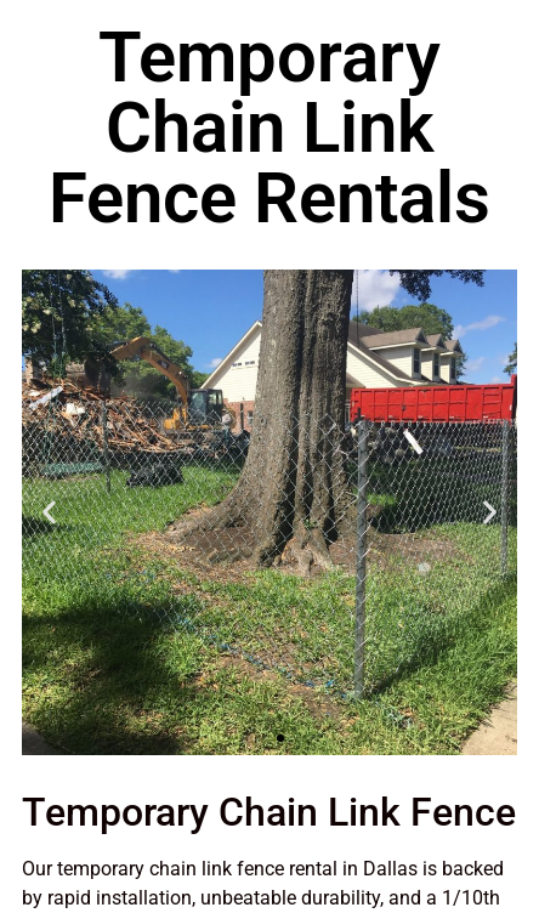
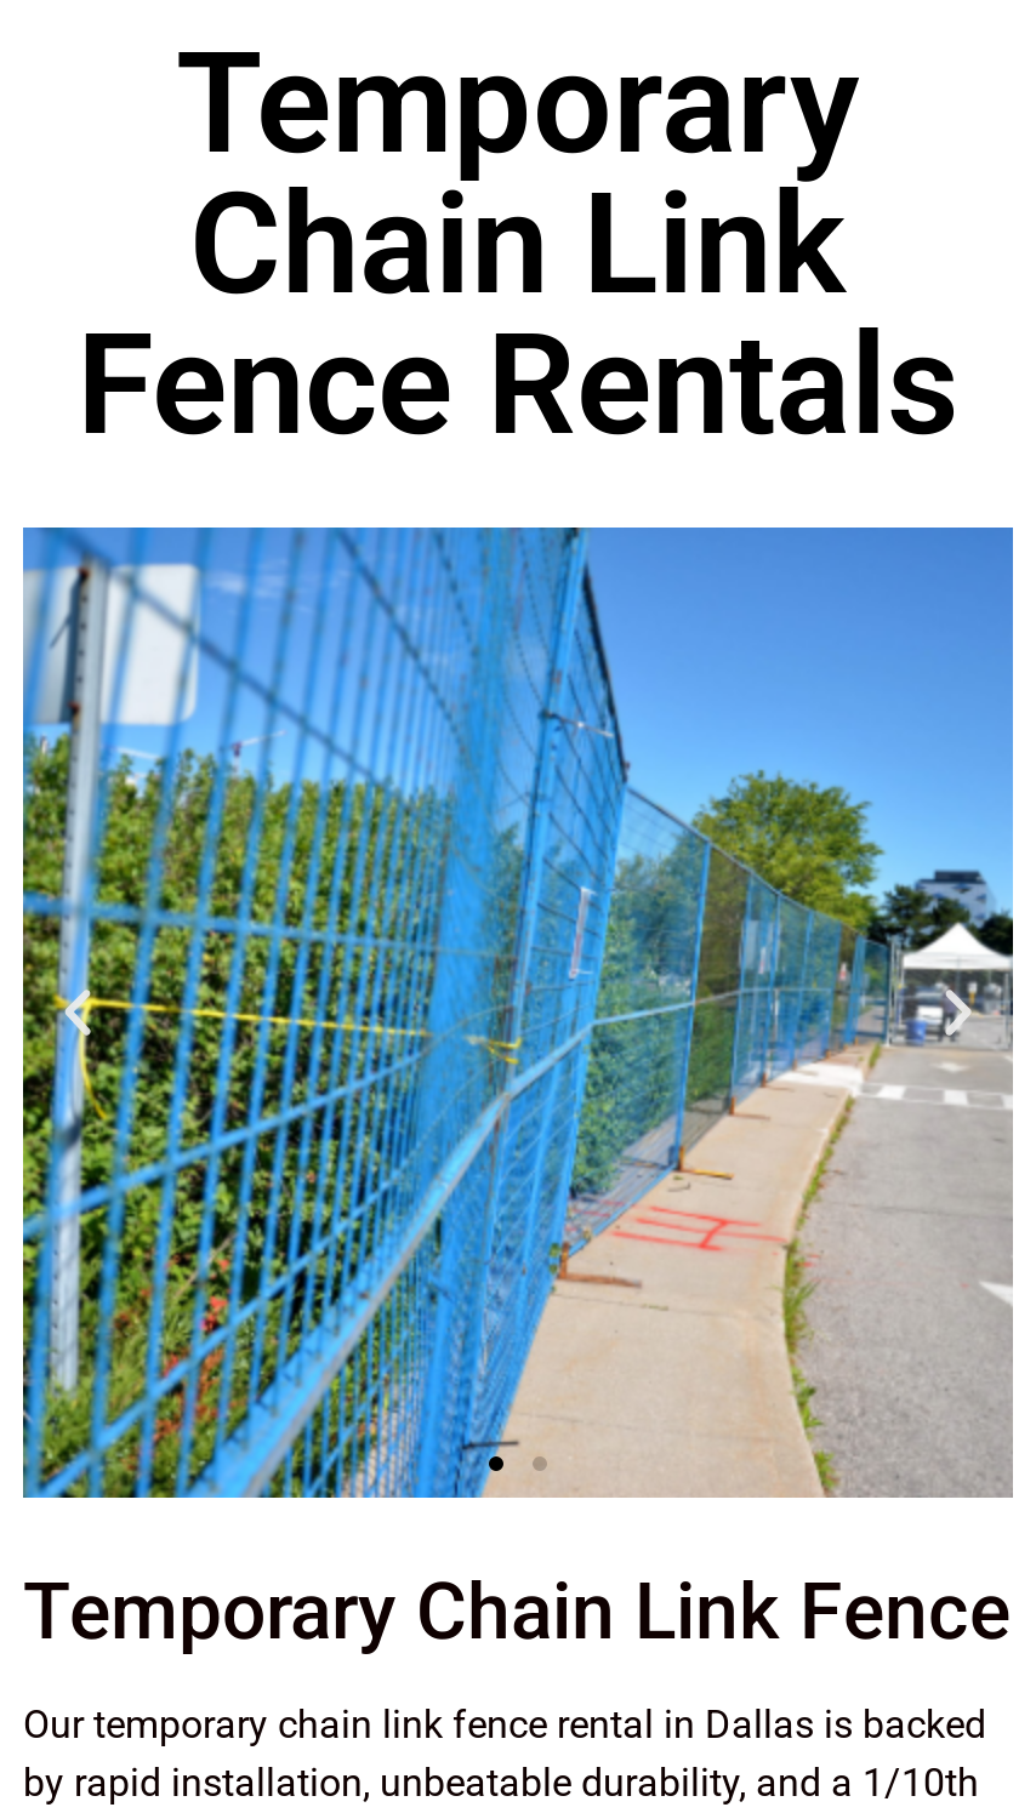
[21,268,518,756] [image] -> [21,525,1015,1500] [image]

